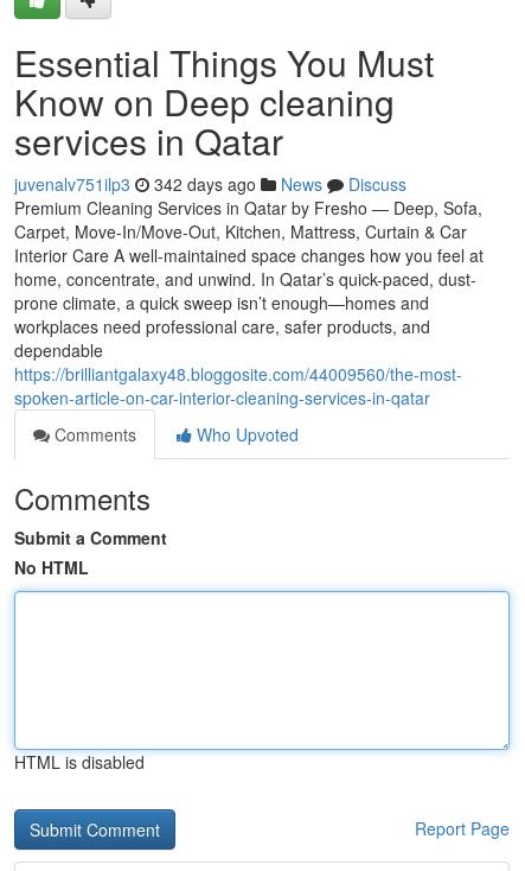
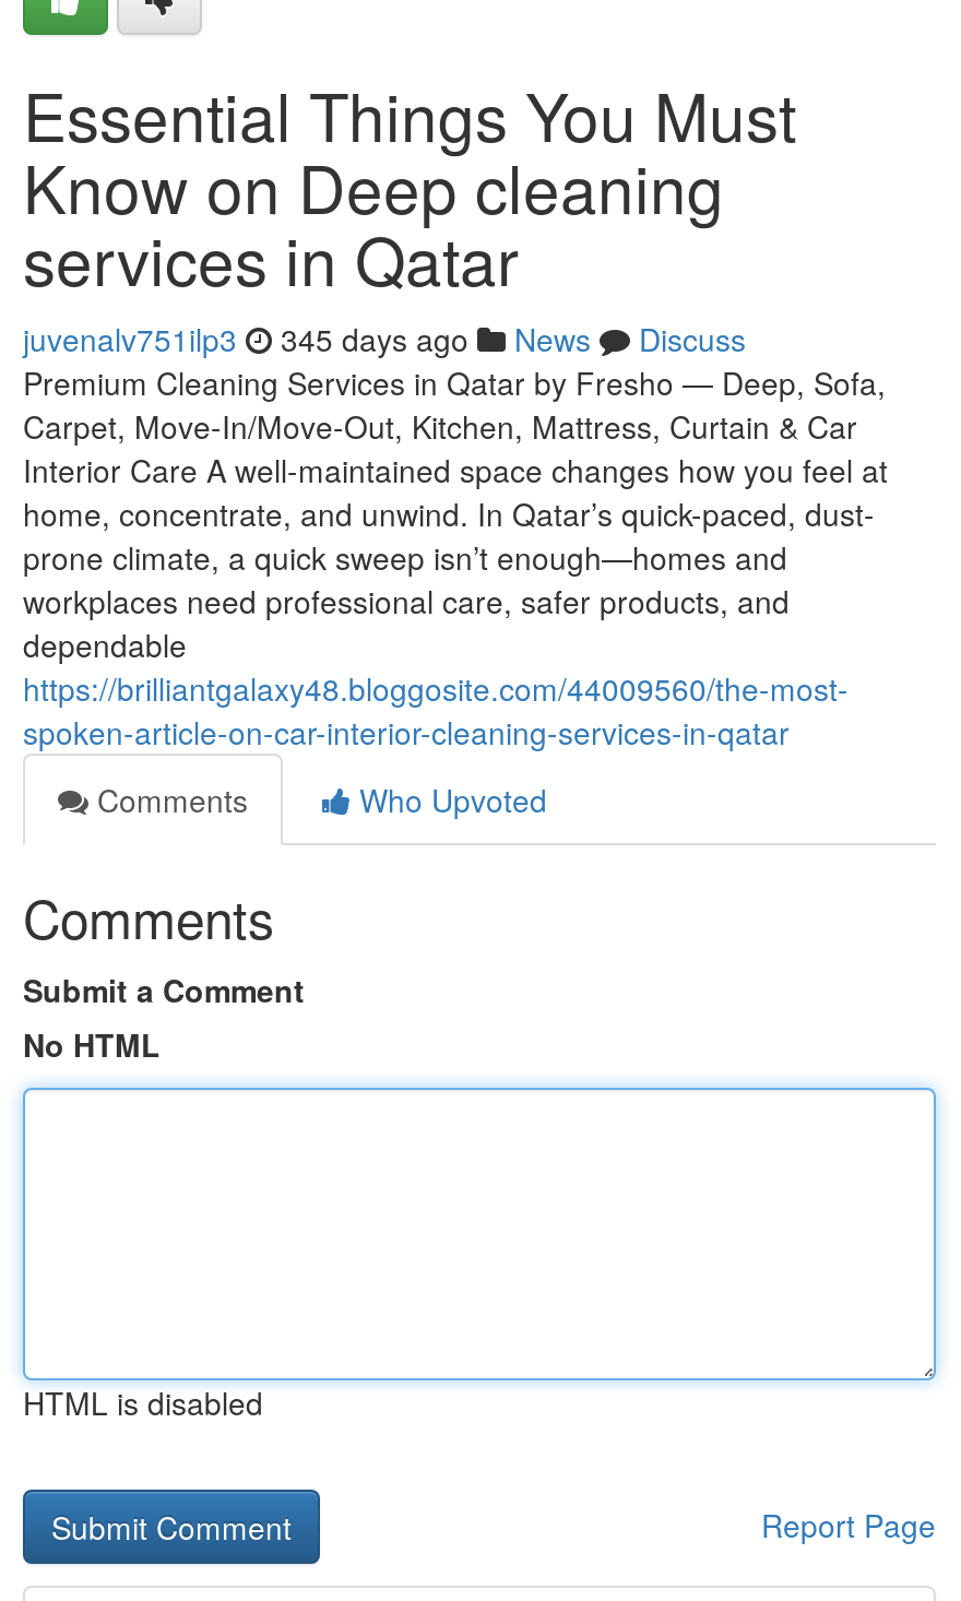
[14,172,406,196] juvenalv751ilp3 342 days ago News Discuss -> [23,317,746,360] juvenalv751ilp3 345 days ago News Discuss

